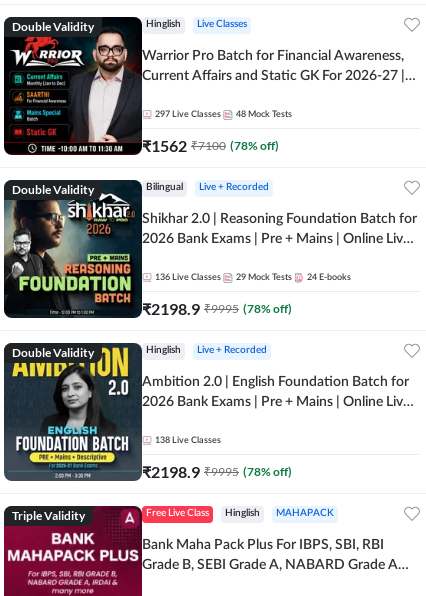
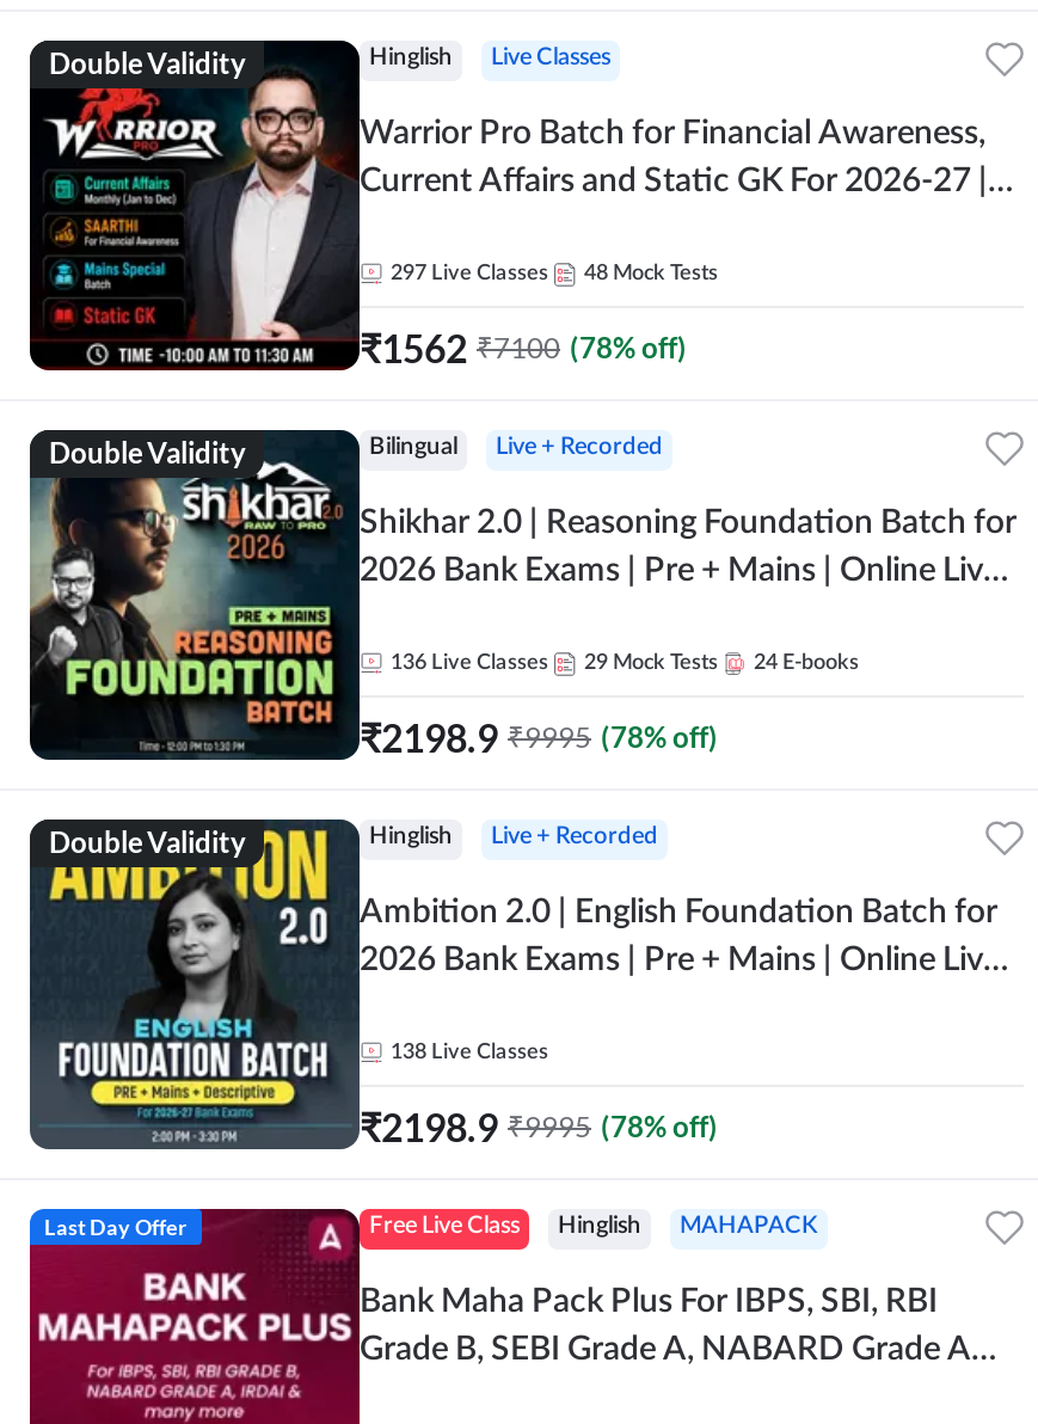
[12,508,85,523] Triple Validity -> [44,1214,188,1240] Last Day Offer

